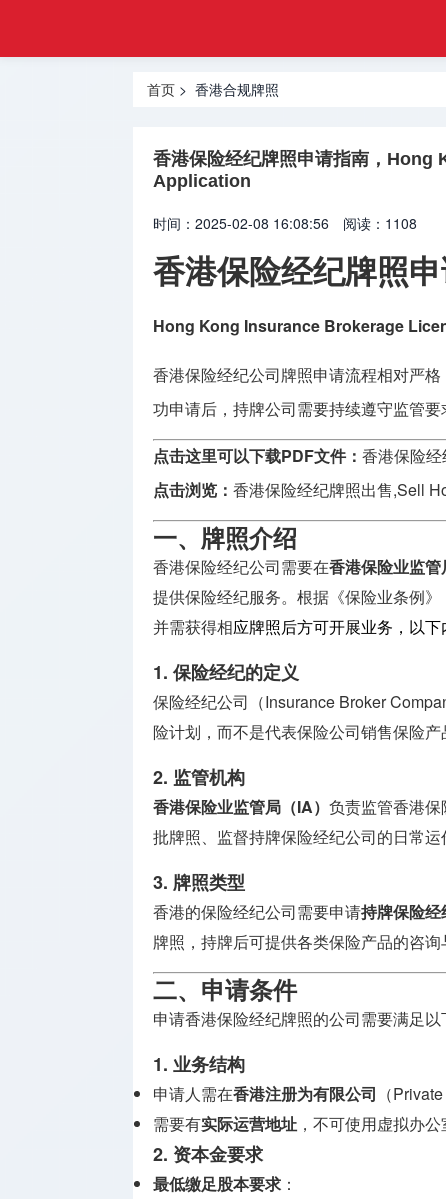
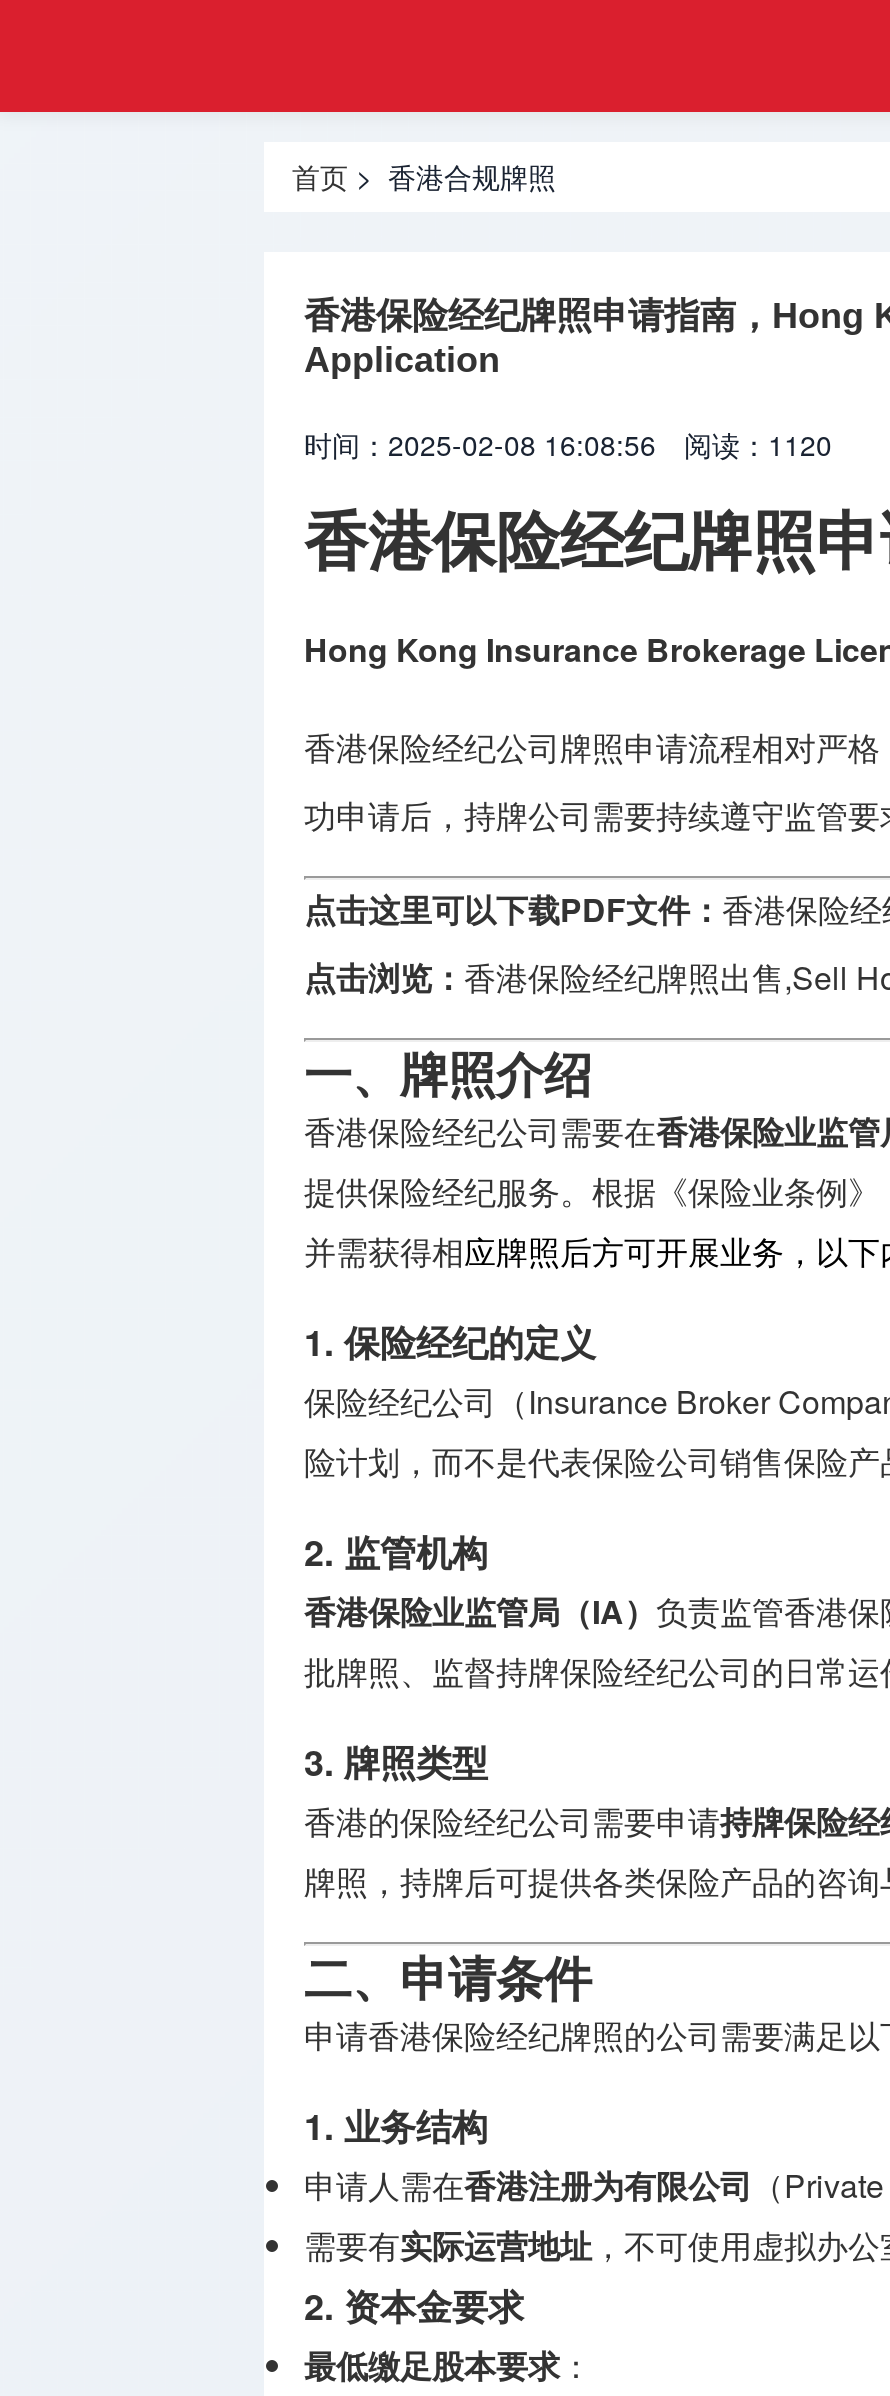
[153,213,417,233] 时间：2025-02-08 16:08:56 阅读：1108 -> [304,424,832,464] 时间：2025-02-08 16:08:56 阅读：1120

